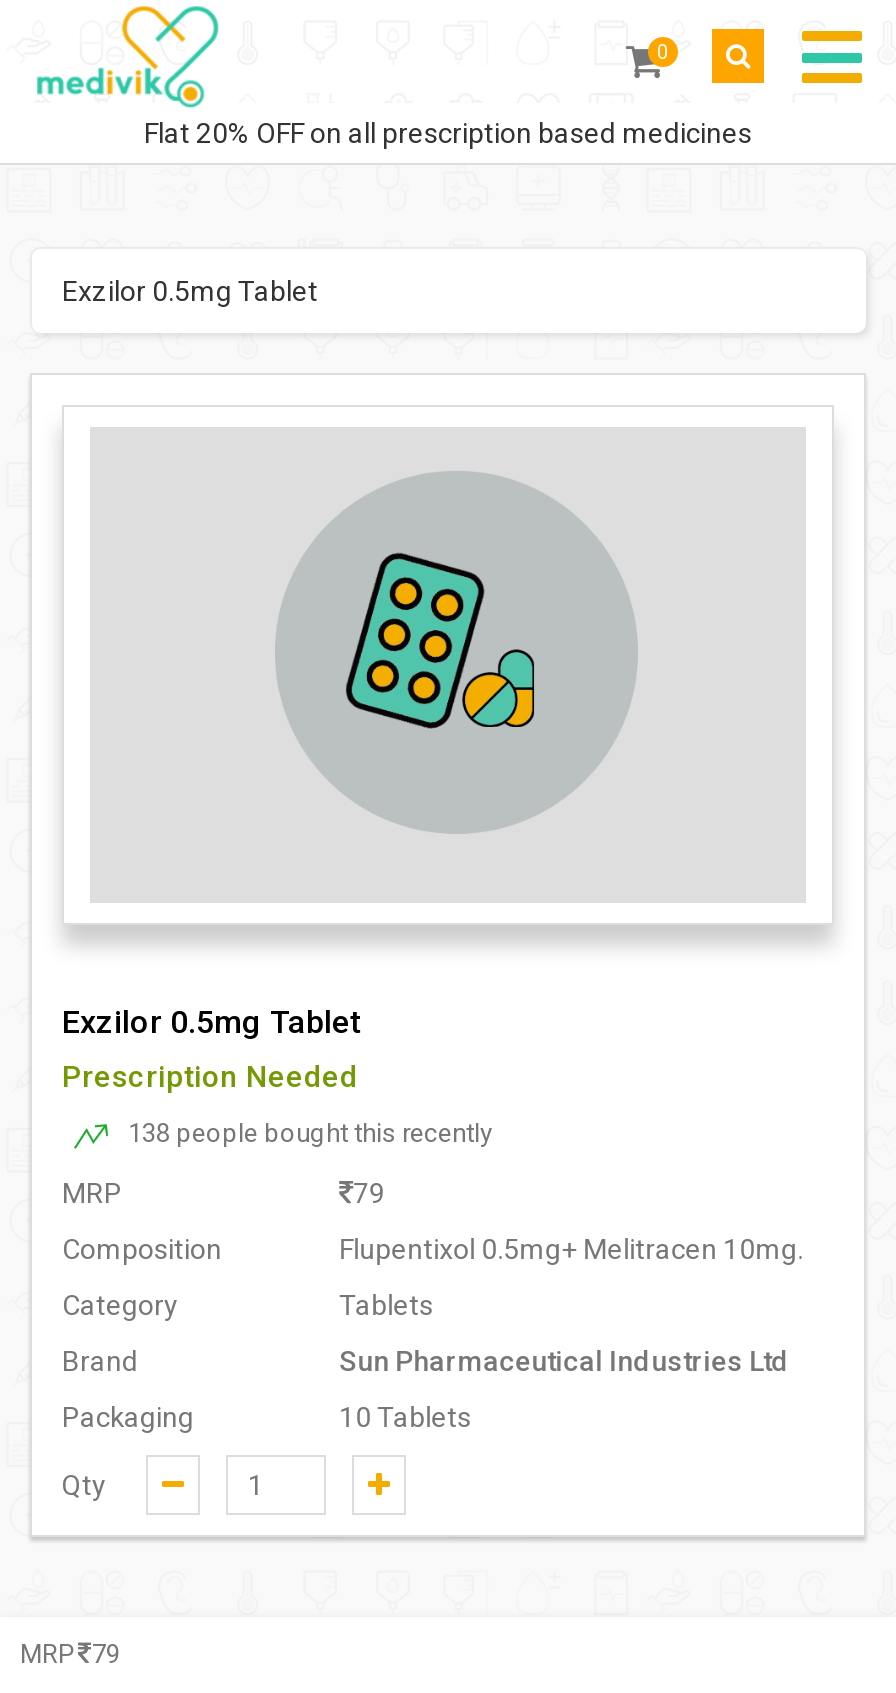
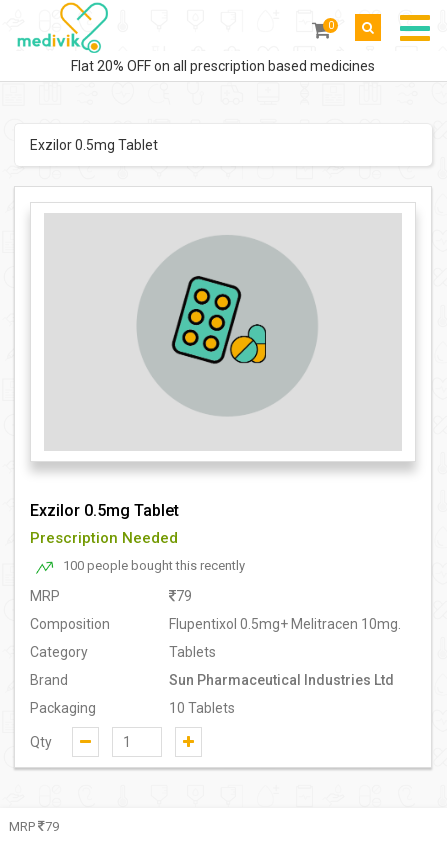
[122,1118,492,1148] 138 people bought this recently -> [60,558,245,573] 100 people bought this recently

